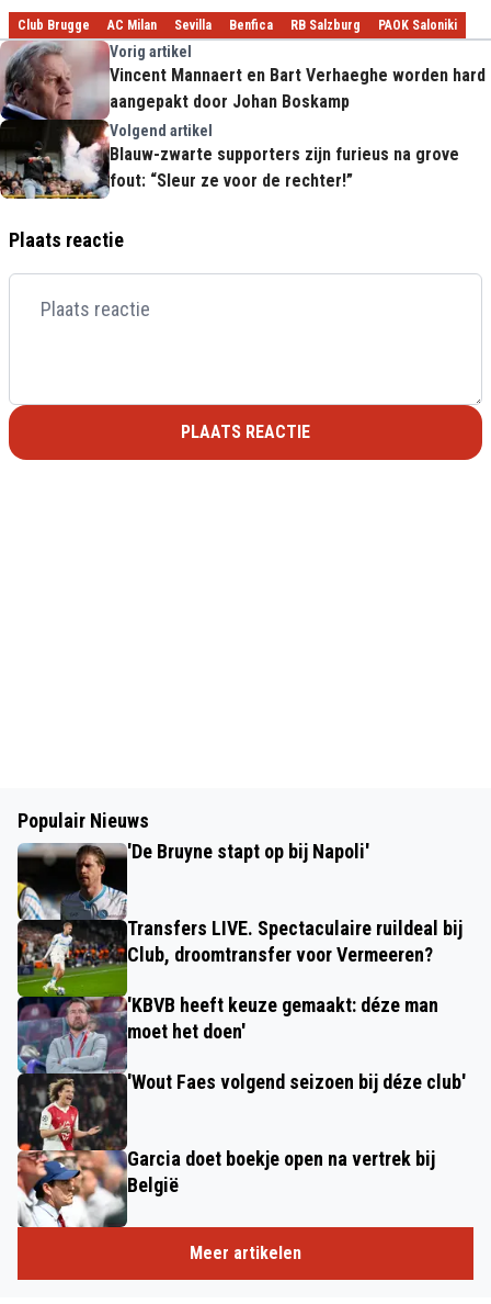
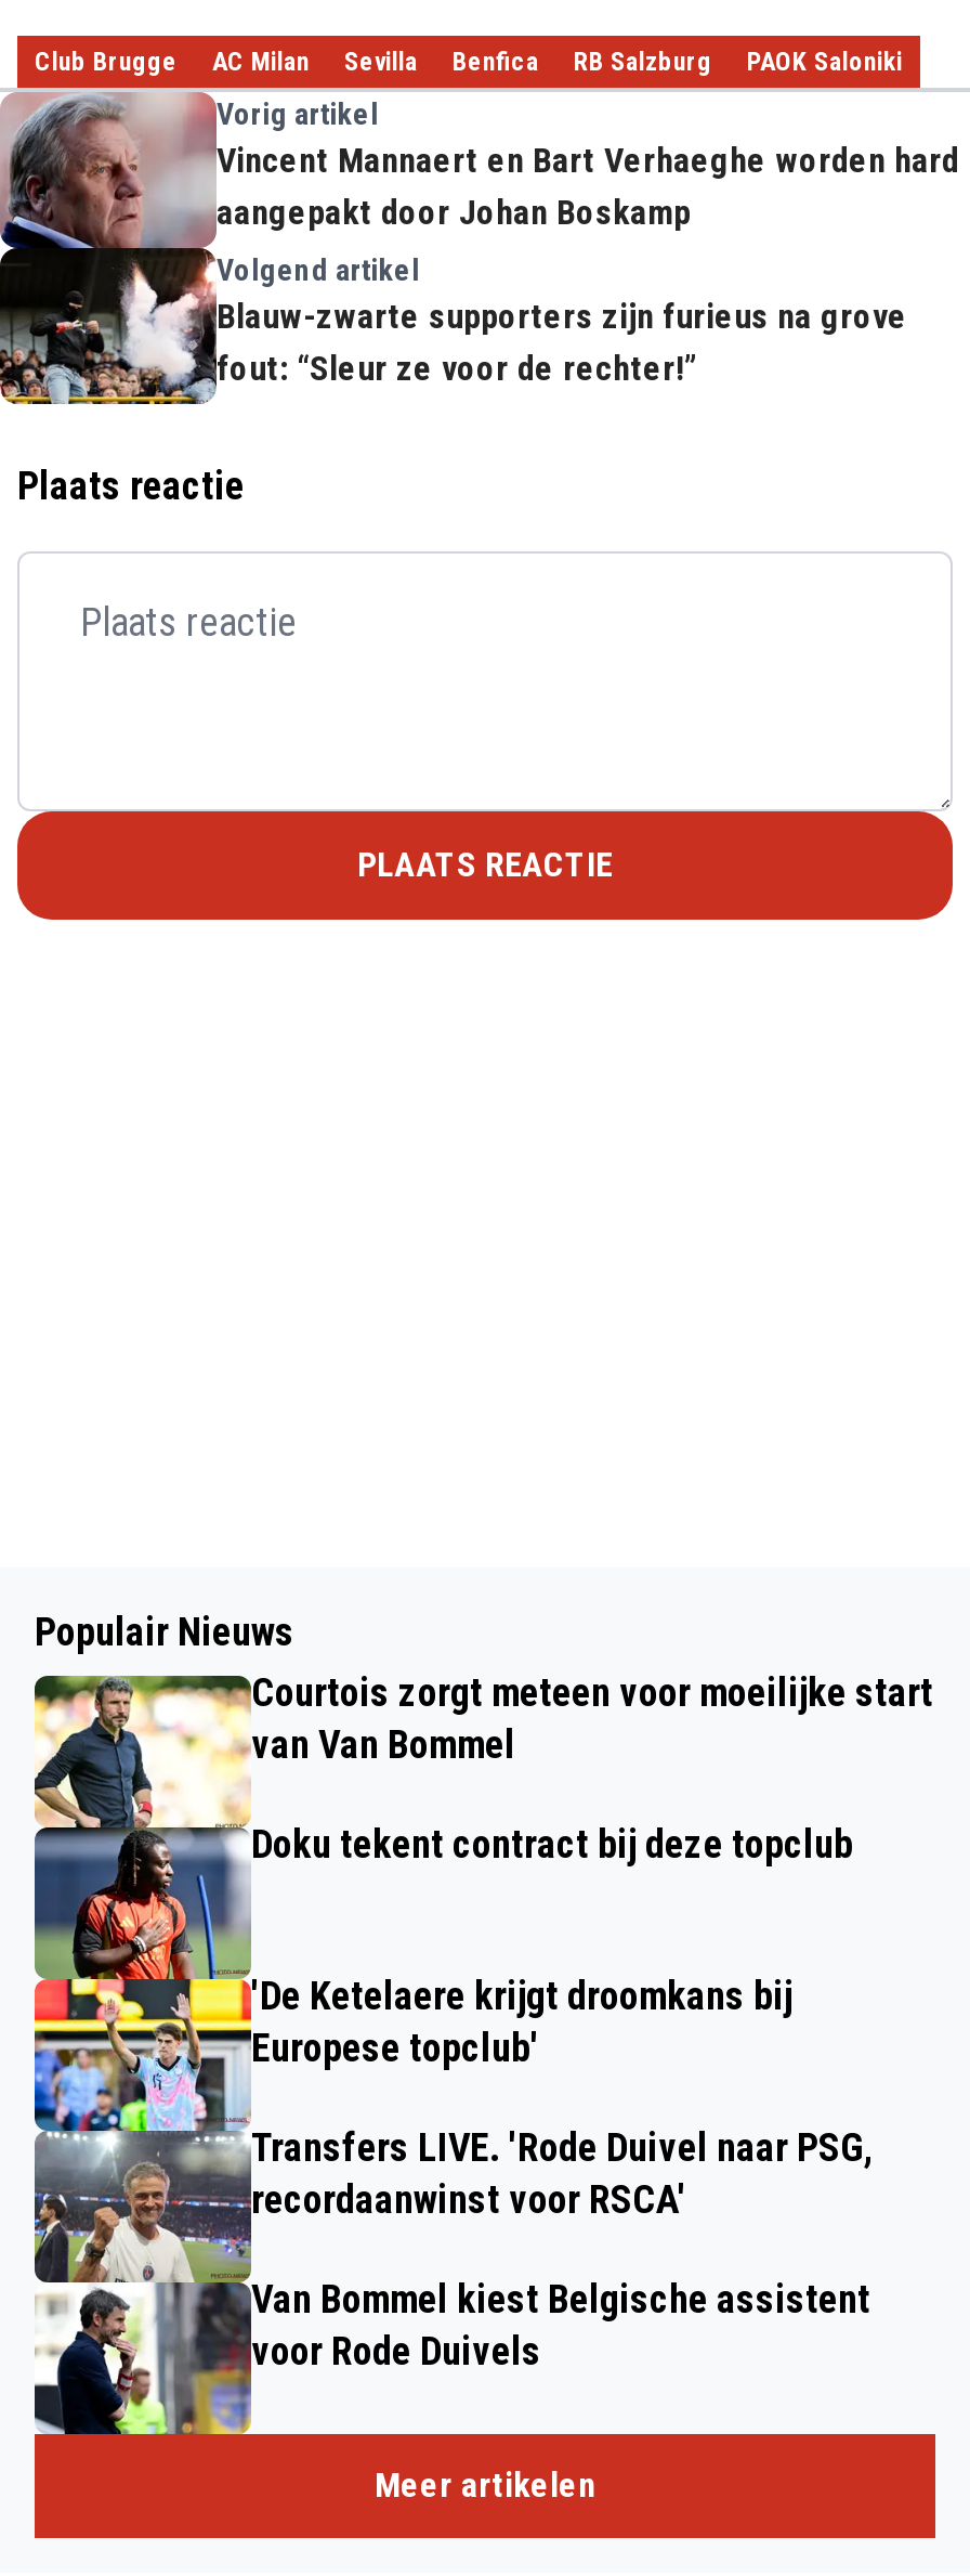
[16,840,369,1228] [image] | 'De Bruyne stapt op bij Napoli' -> [32,1669,933,2436] [image] | Courtois zorgt meteen voor moeilijke start | van Van Bommel
[127,917,463,966] Transfers LIVE. Spectaculaire ruildeal bij | Club, droomtransfer voor Vermeeren? -> [251,1821,853,1866] Doku tekent contract bij deze topclub
[127,993,438,1043] 'KBVB heeft keuze gemaakt: déze man | moet het doen' -> [251,1973,792,2070] 'De Ketelaere krijgt droomkans bij | Europese topclub'
[127,1070,466,1093] 'Wout Faes volgend seizoen bij déze club' -> [251,2124,875,2222] Transfers LIVE. 'Rode Duivel naar PSG, | recordaanwinst voor RSCA'
[127,1147,435,1196] Garcia doet boekje open na vertrek bij | België -> [251,2276,870,2373] Van Bommel kiest Belgische assistent | voor Rode Duivels

